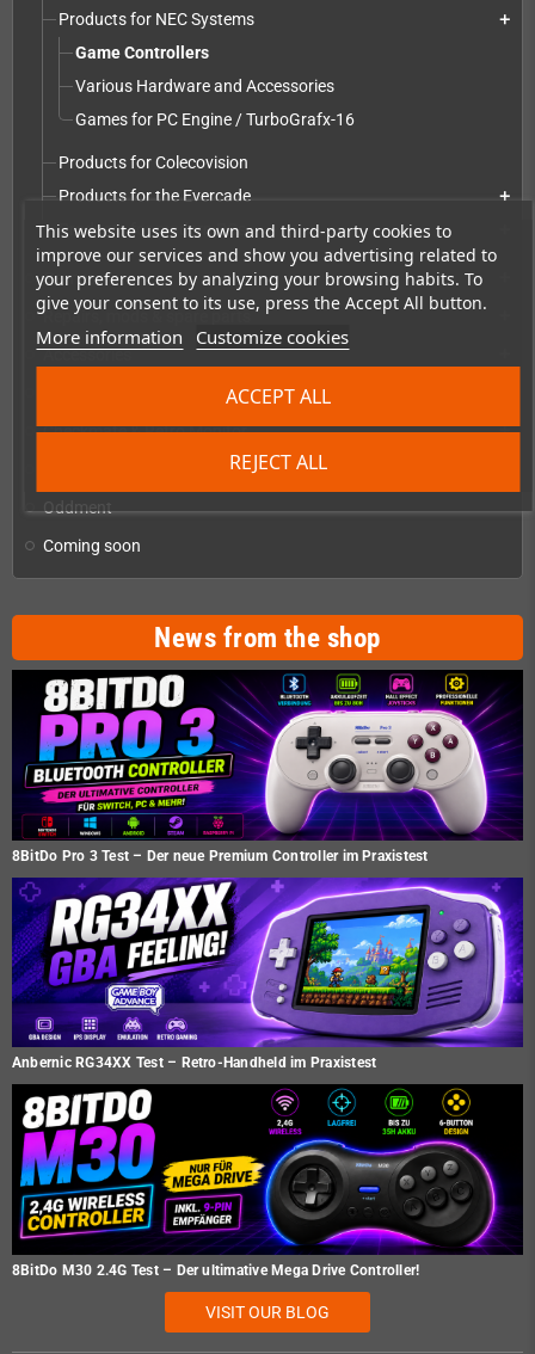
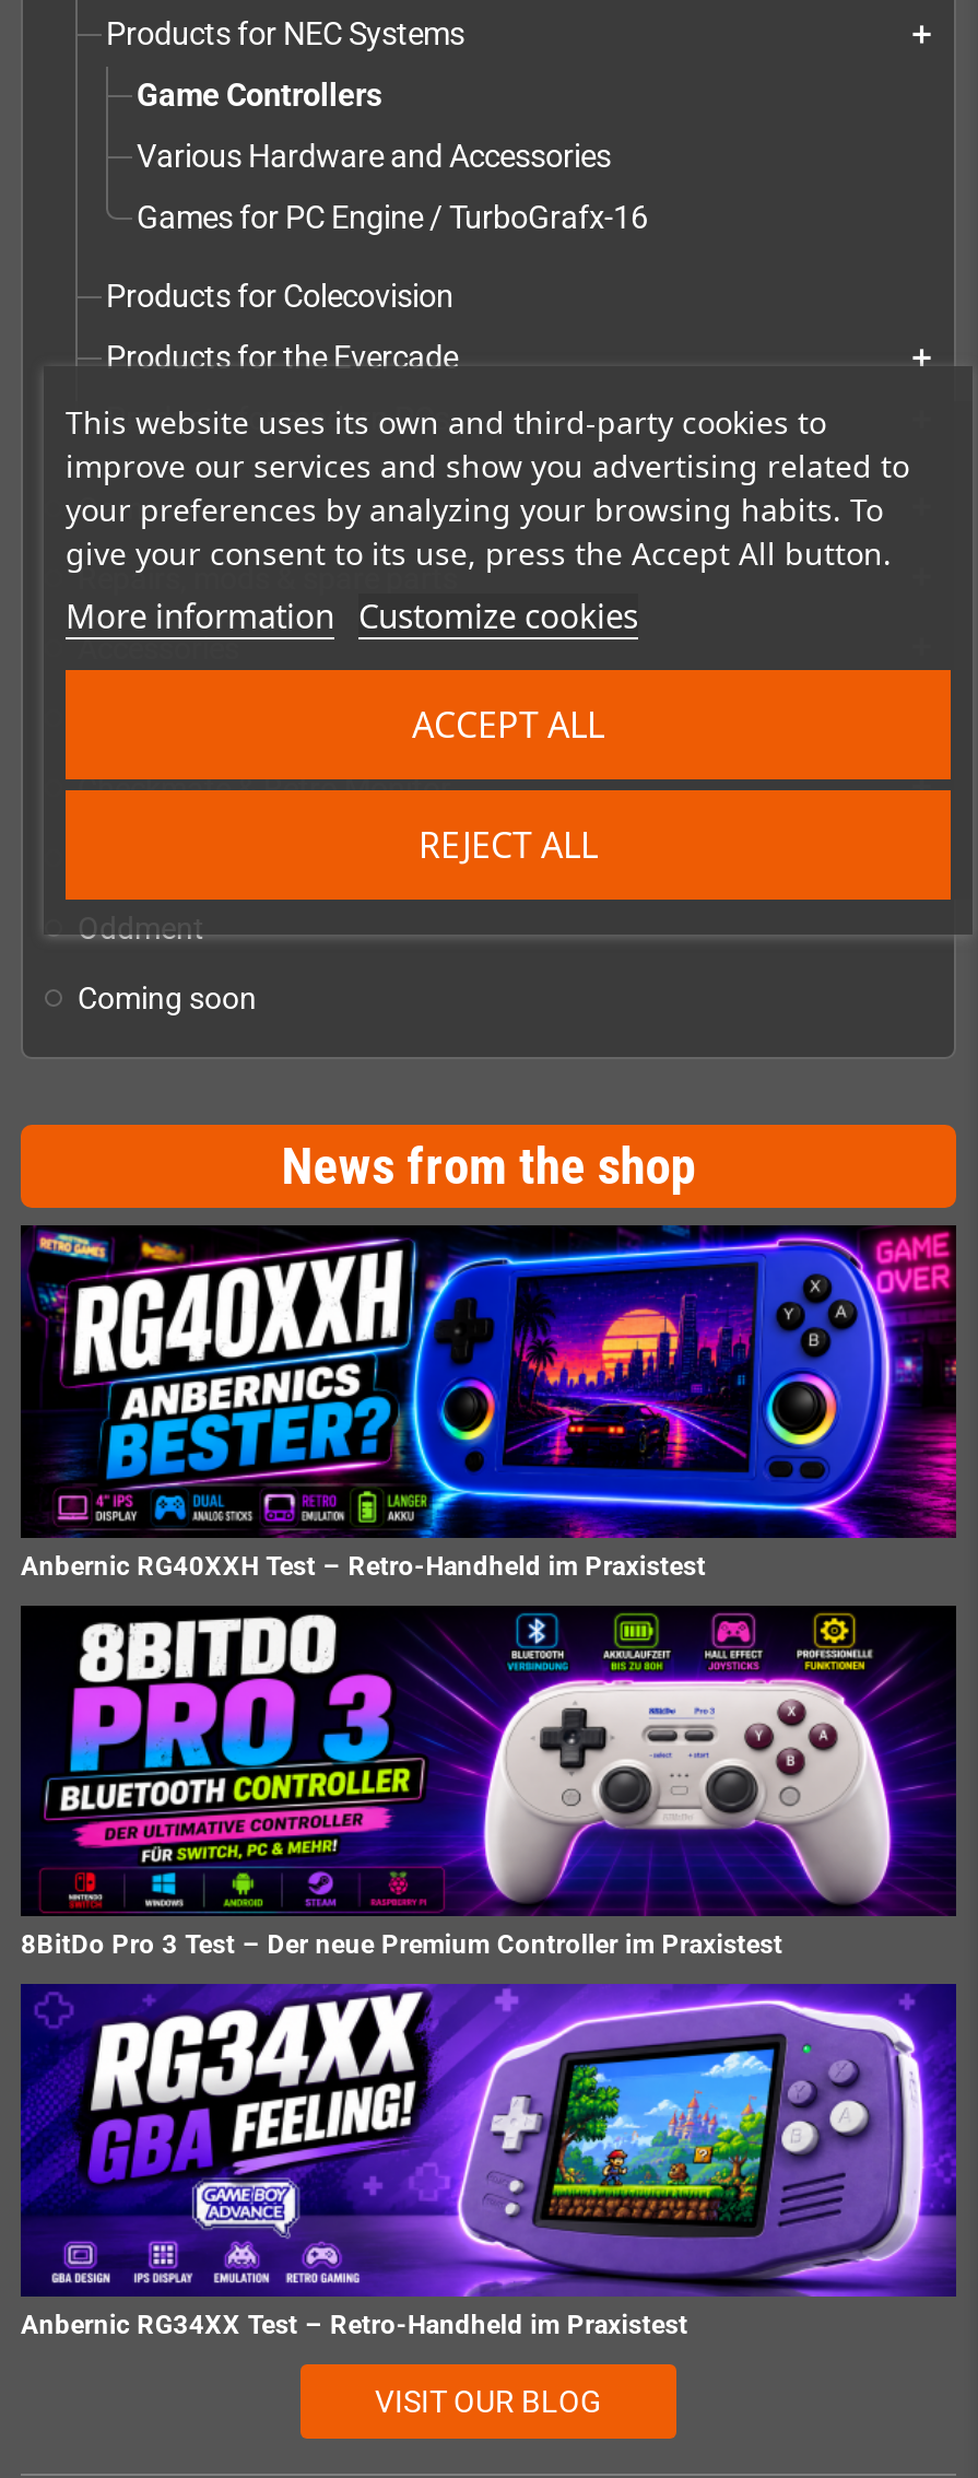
none -> [21,1225,958,1581] [image] | Anbernic RG40XXH Test – Retro-Handheld im Praxistest
moved [12,672,524,1071] -> [21,1610,958,2340]: [image] | 8BitDo Pro 3 Test – Der neue Premium Controller im Praxistest | Anbernic RG34XX Test – Retro-Handheld im Praxistest
[12,1083,523,1279] [image] | 8BitDo M30 2.4G Test – Der ultimative Mega Drive Controller! -> none

